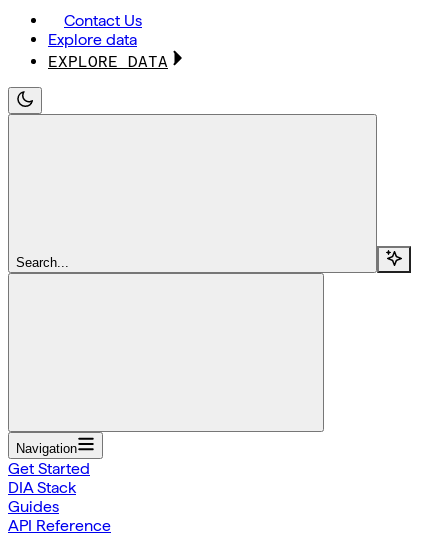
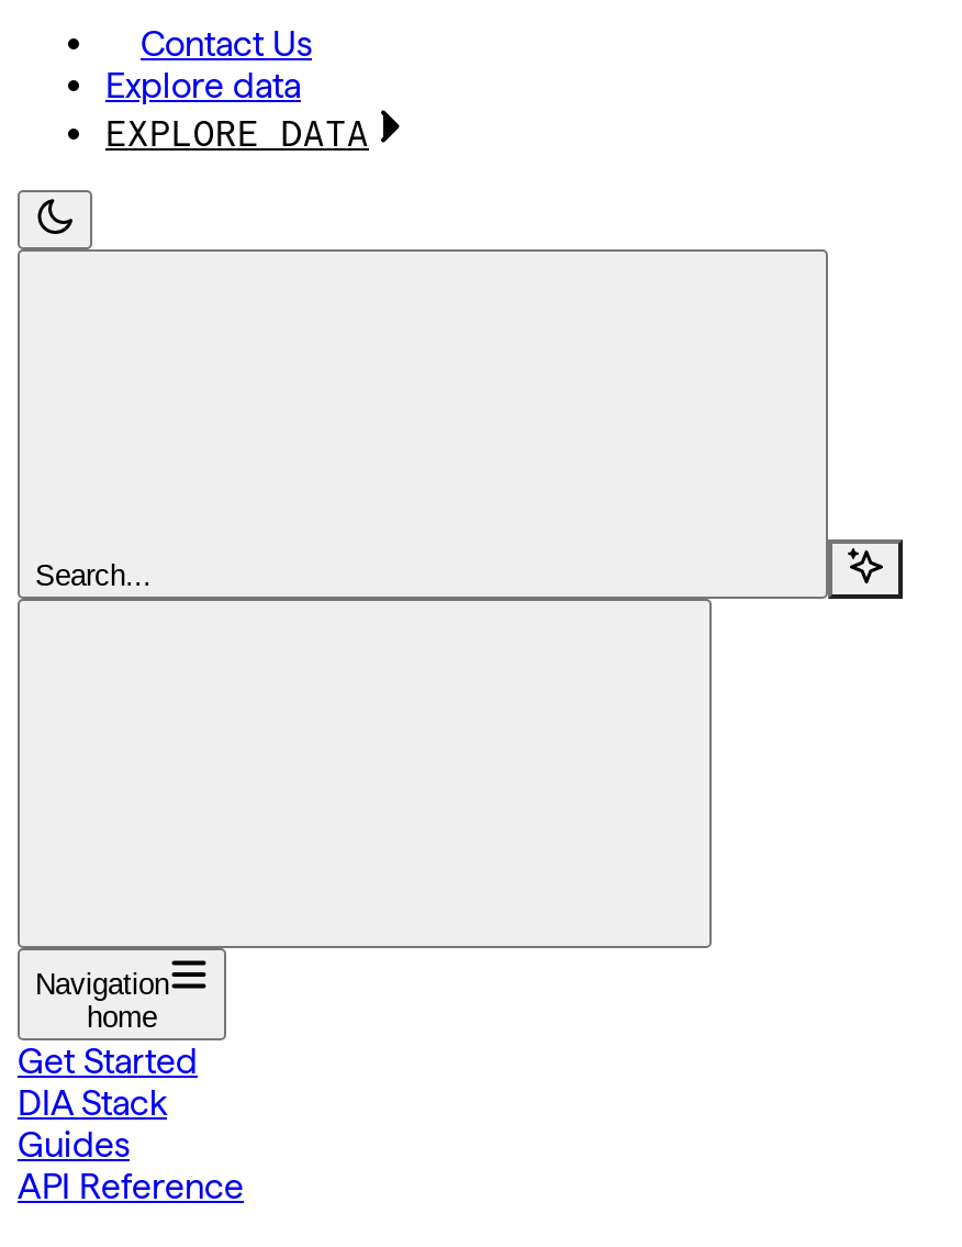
none -> [87,1000,157,1033] home

